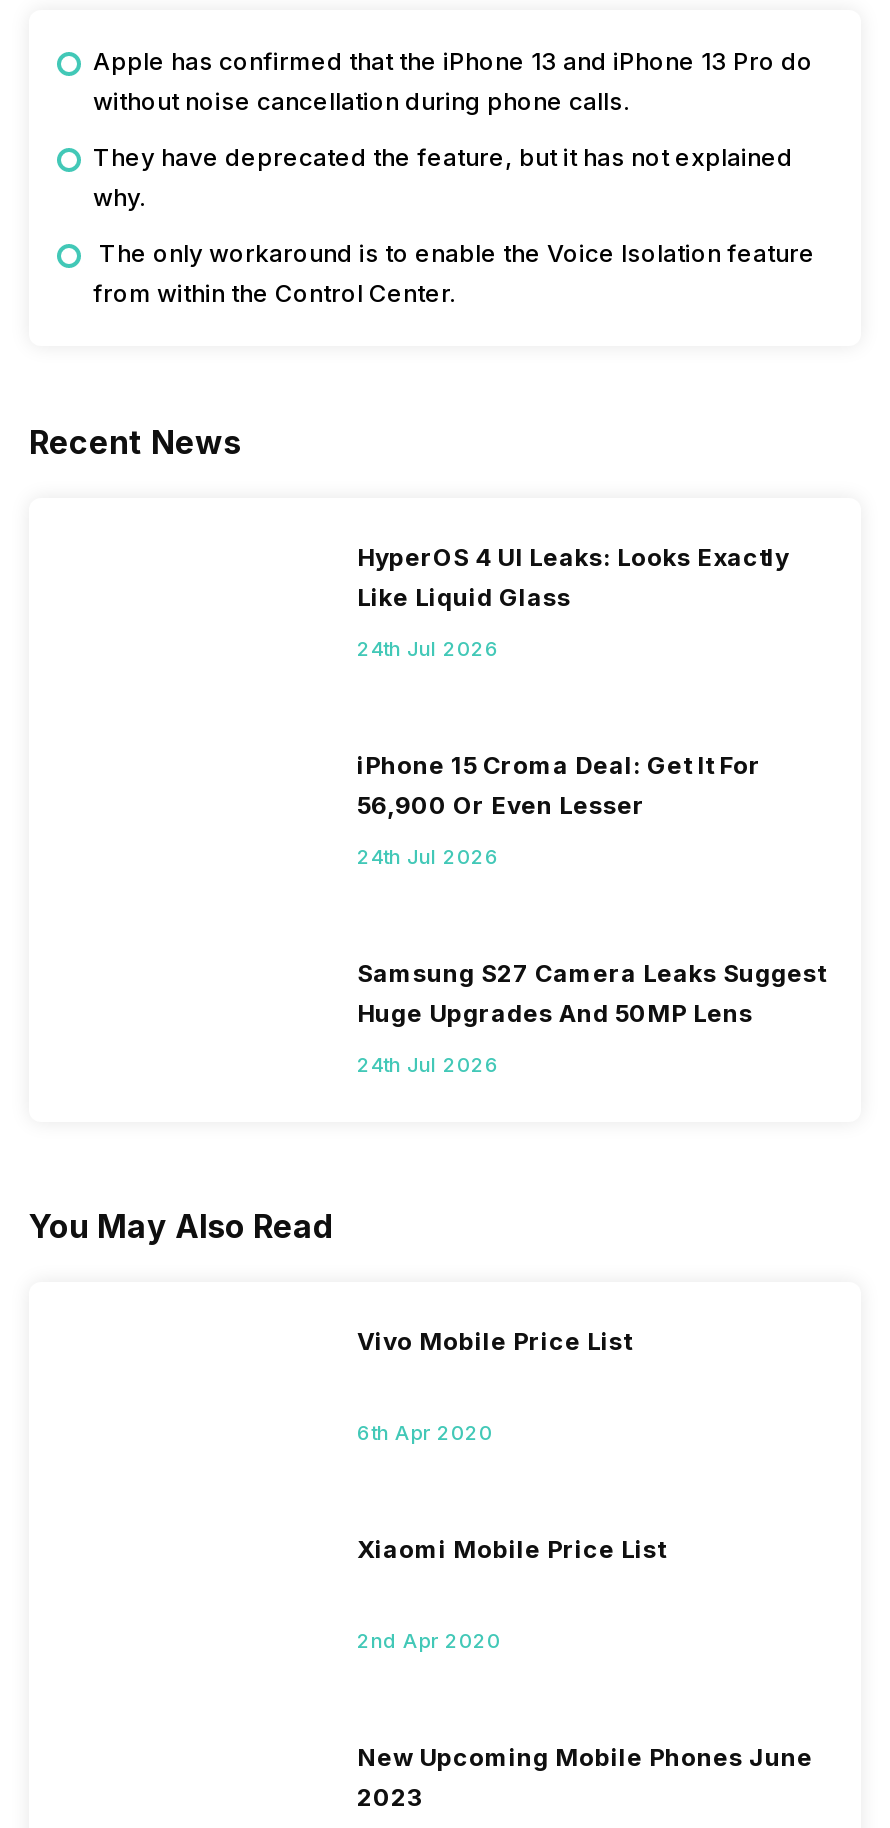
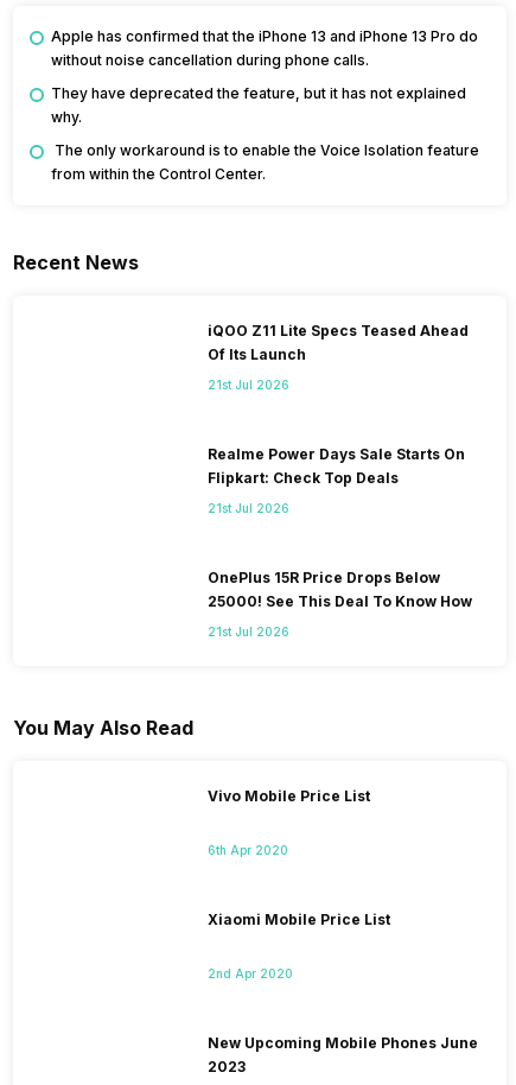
[357,542,789,612] HyperOS 4 UI Leaks: Looks Exactly | Like Liquid Glass -> [208,322,469,363] iQOO Z11 Lite Specs Teased Ahead | Of Its Launch
[357,636,499,660] 24th Jul 2026 -> [208,377,289,392] 21st Jul 2026
[357,750,761,820] iPhone 15 Croma Deal: Get It For | 56,900 Or Even Lesser -> [208,445,465,487] Realme Power Days Sale Starts On | Flipkart: Check Top Deals
[357,844,499,868] 24th Jul 2026 -> [208,501,289,515] 21st Jul 2026
[357,958,825,1028] Samsung S27 Camera Leaks Suggest | Huge Upgrades And 50MP Lens -> [208,568,472,610] OnePlus 15R Price Drops Below | 25000! See This Deal To Know How
[357,1052,499,1076] 24th Jul 2026 -> [208,624,289,639] 21st Jul 2026

